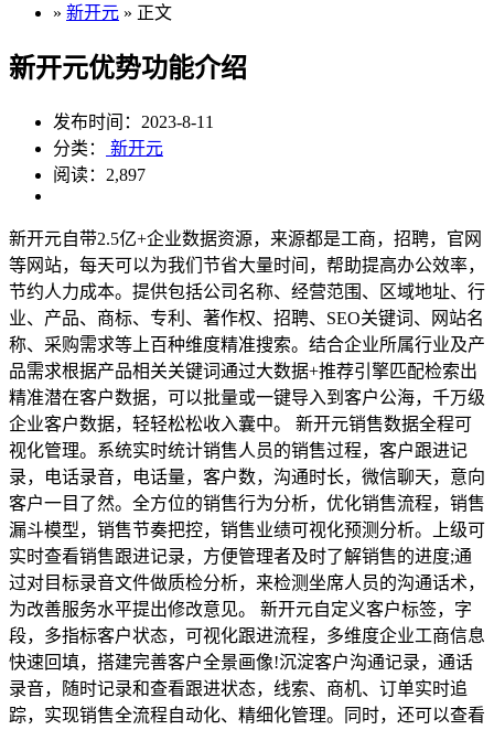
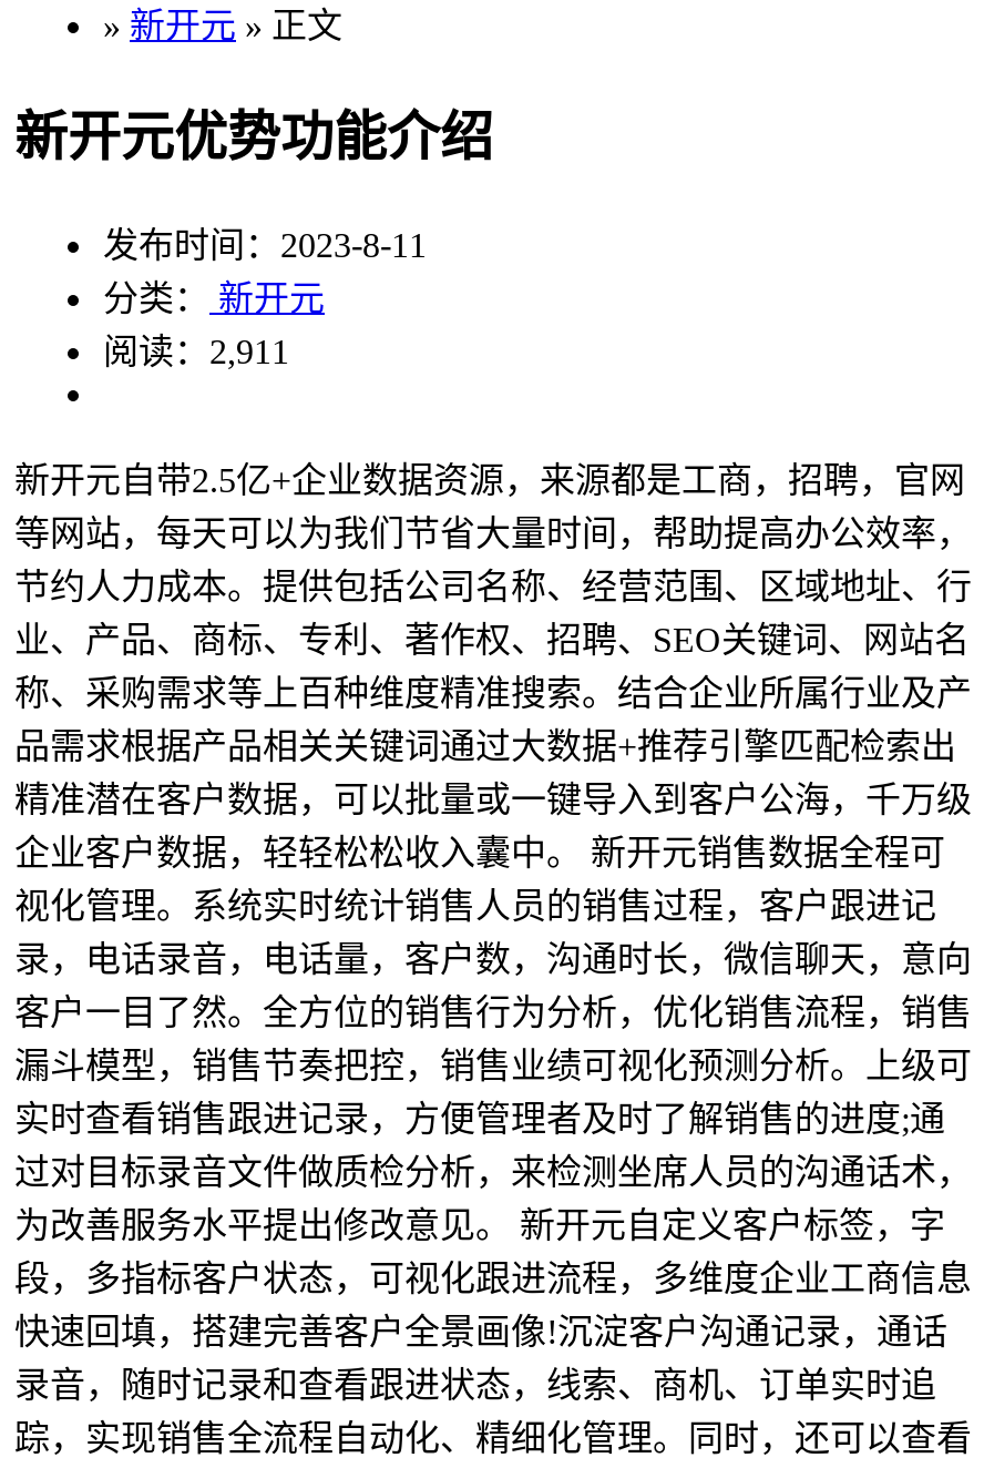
[53,166,146,184] 阅读：2,897 -> [103,333,289,371] 阅读：2,911

